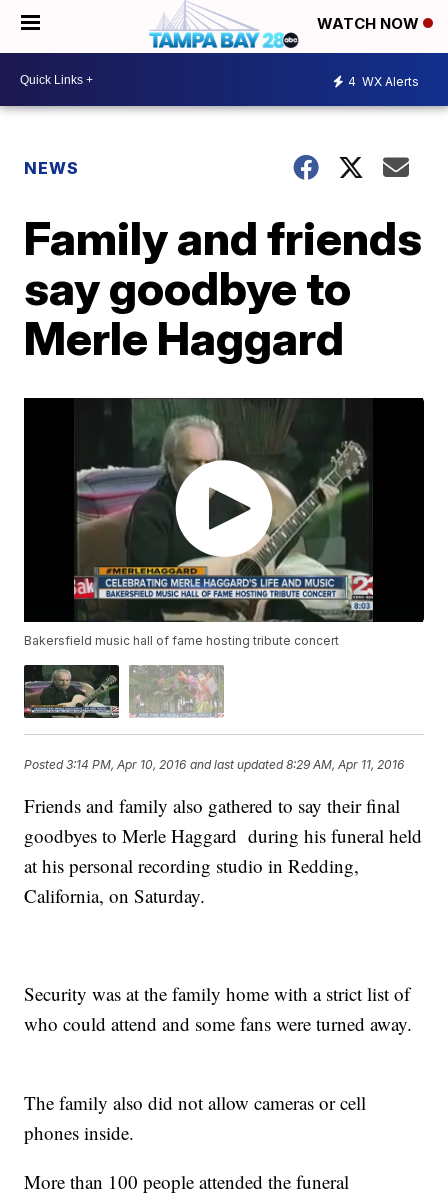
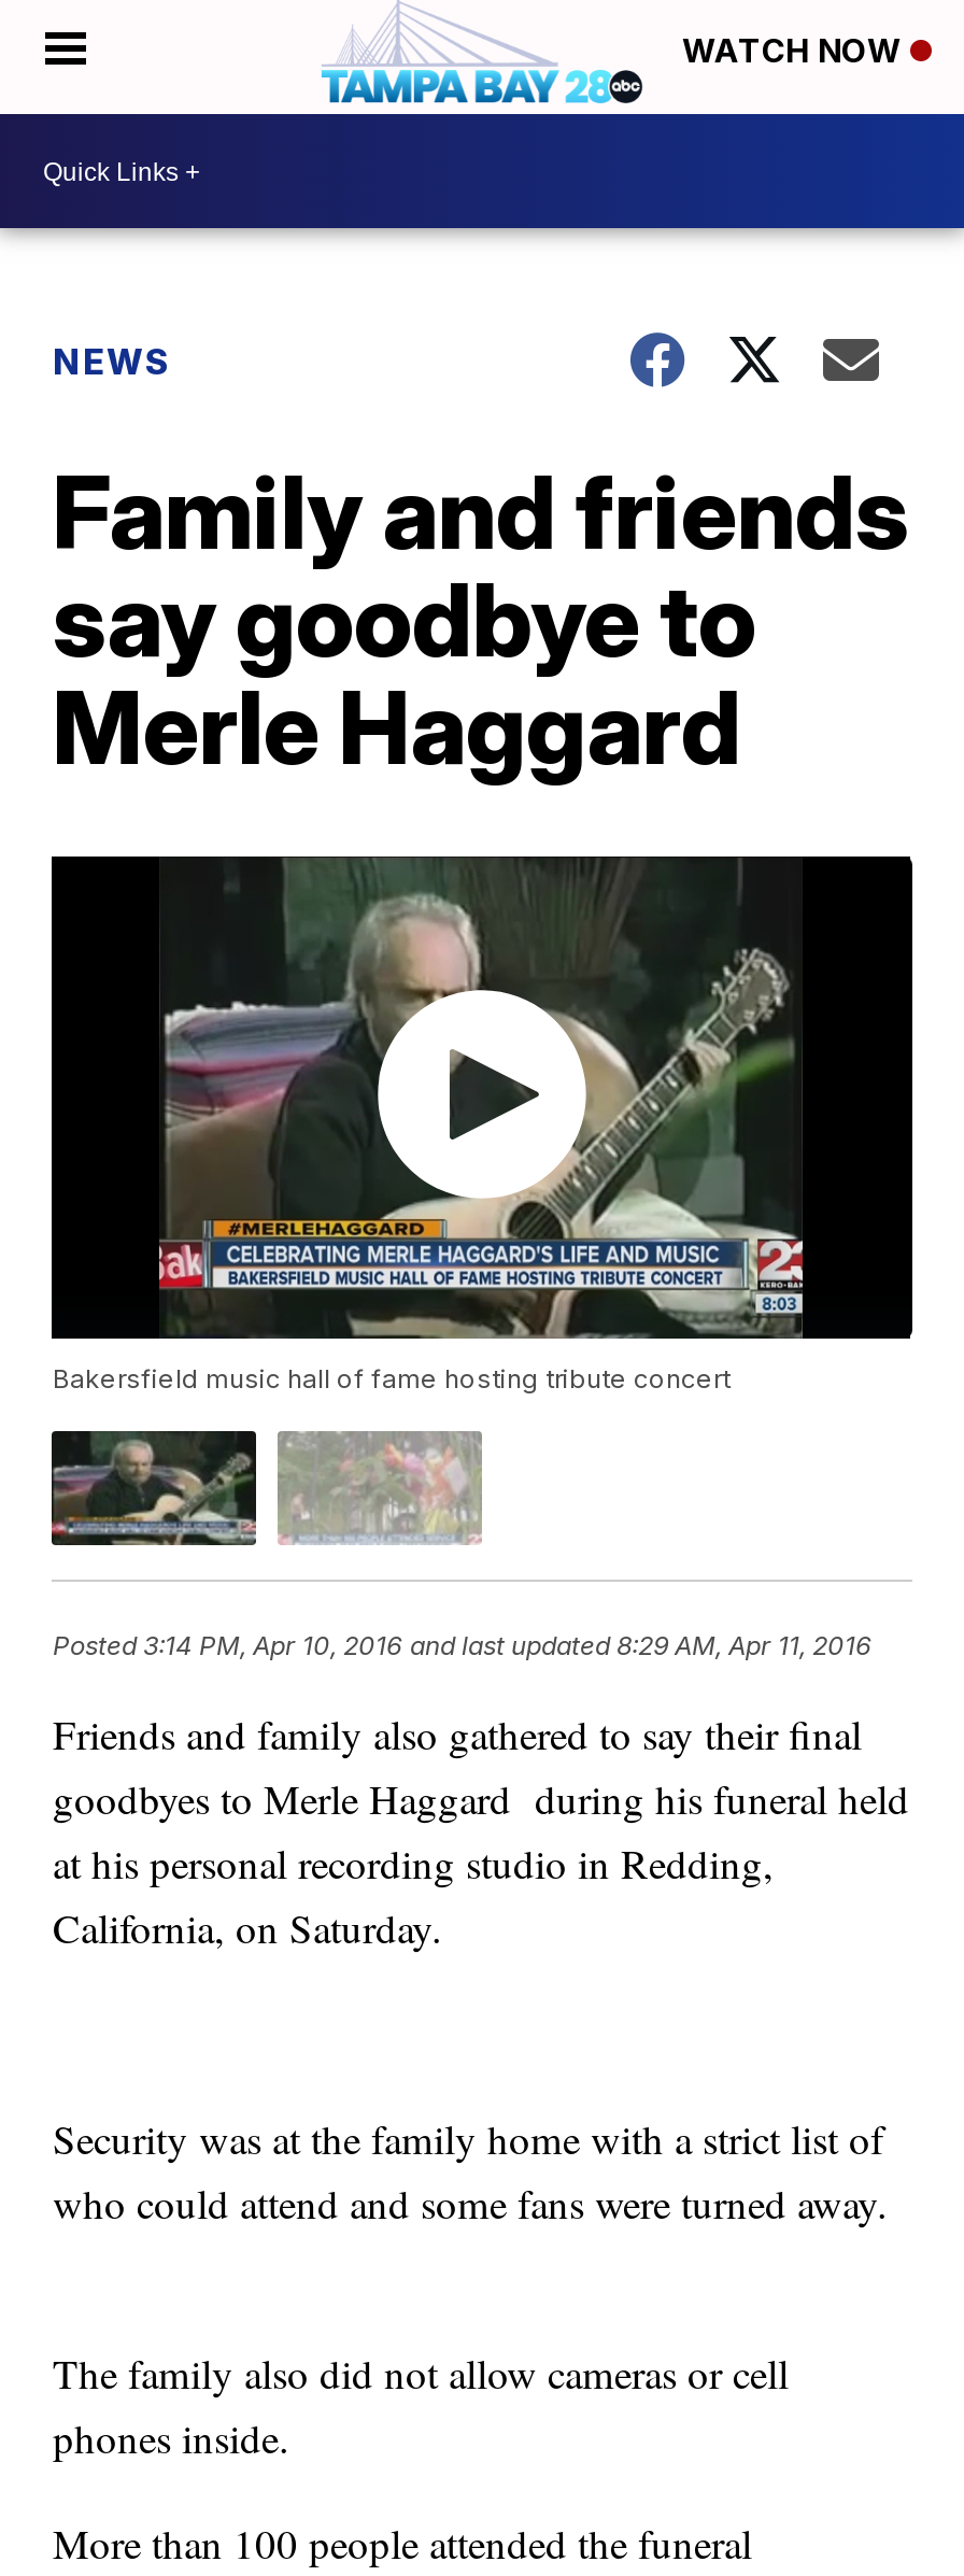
[348,73,419,88] 4 WX Alerts -> none

